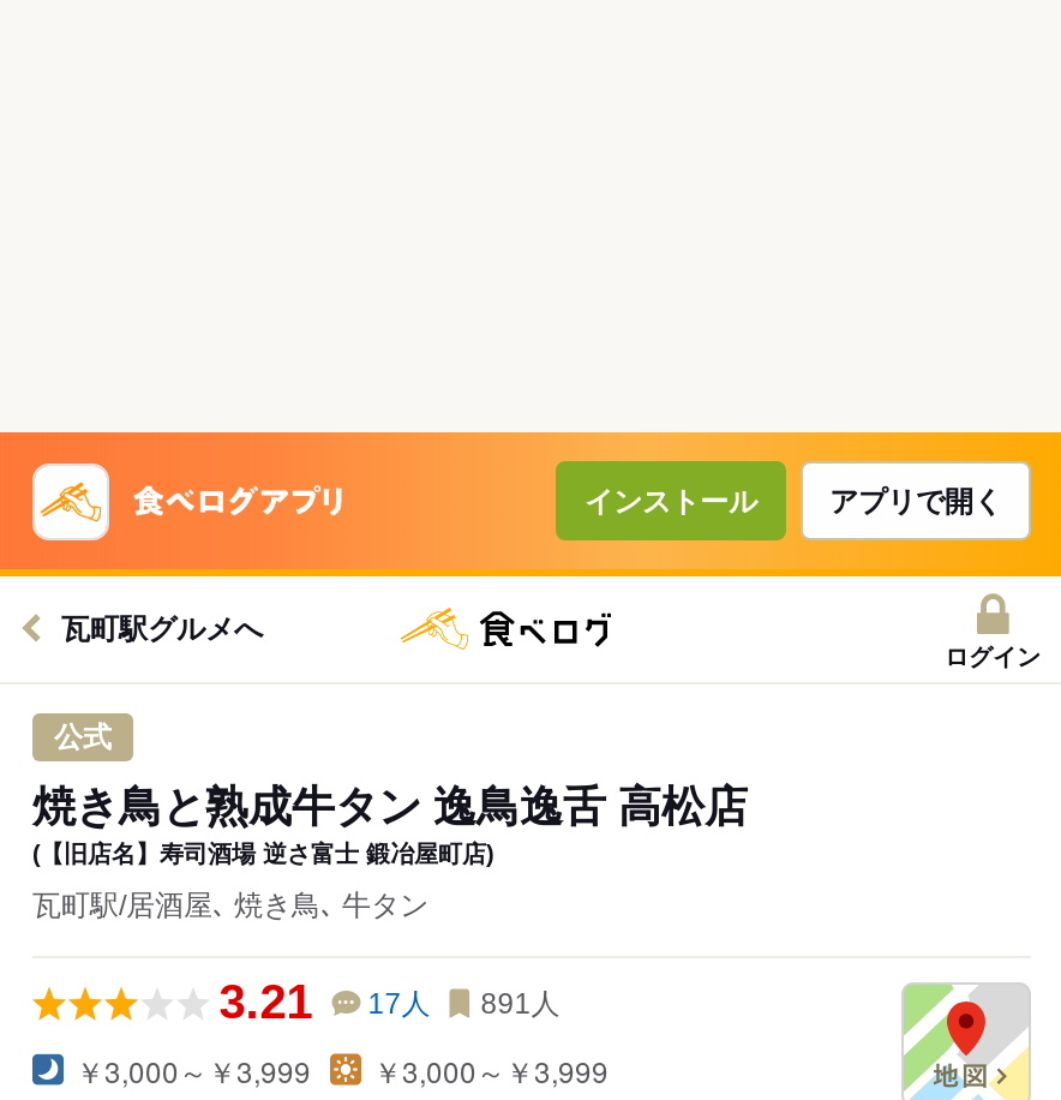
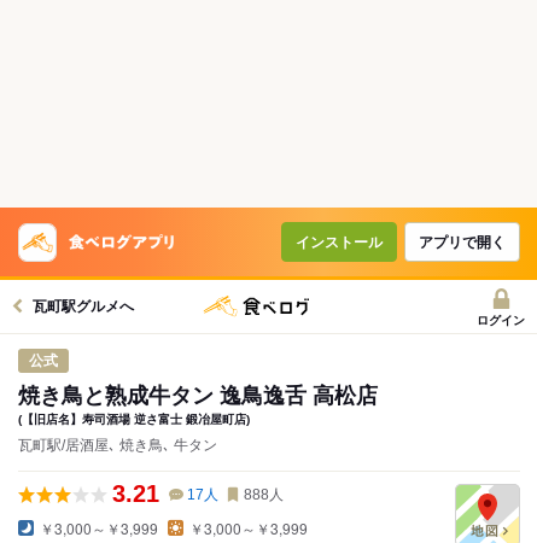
[219,975,560,1028] 3.21 17人 891人 -> [112,480,283,507] 3.21 17人 888人

